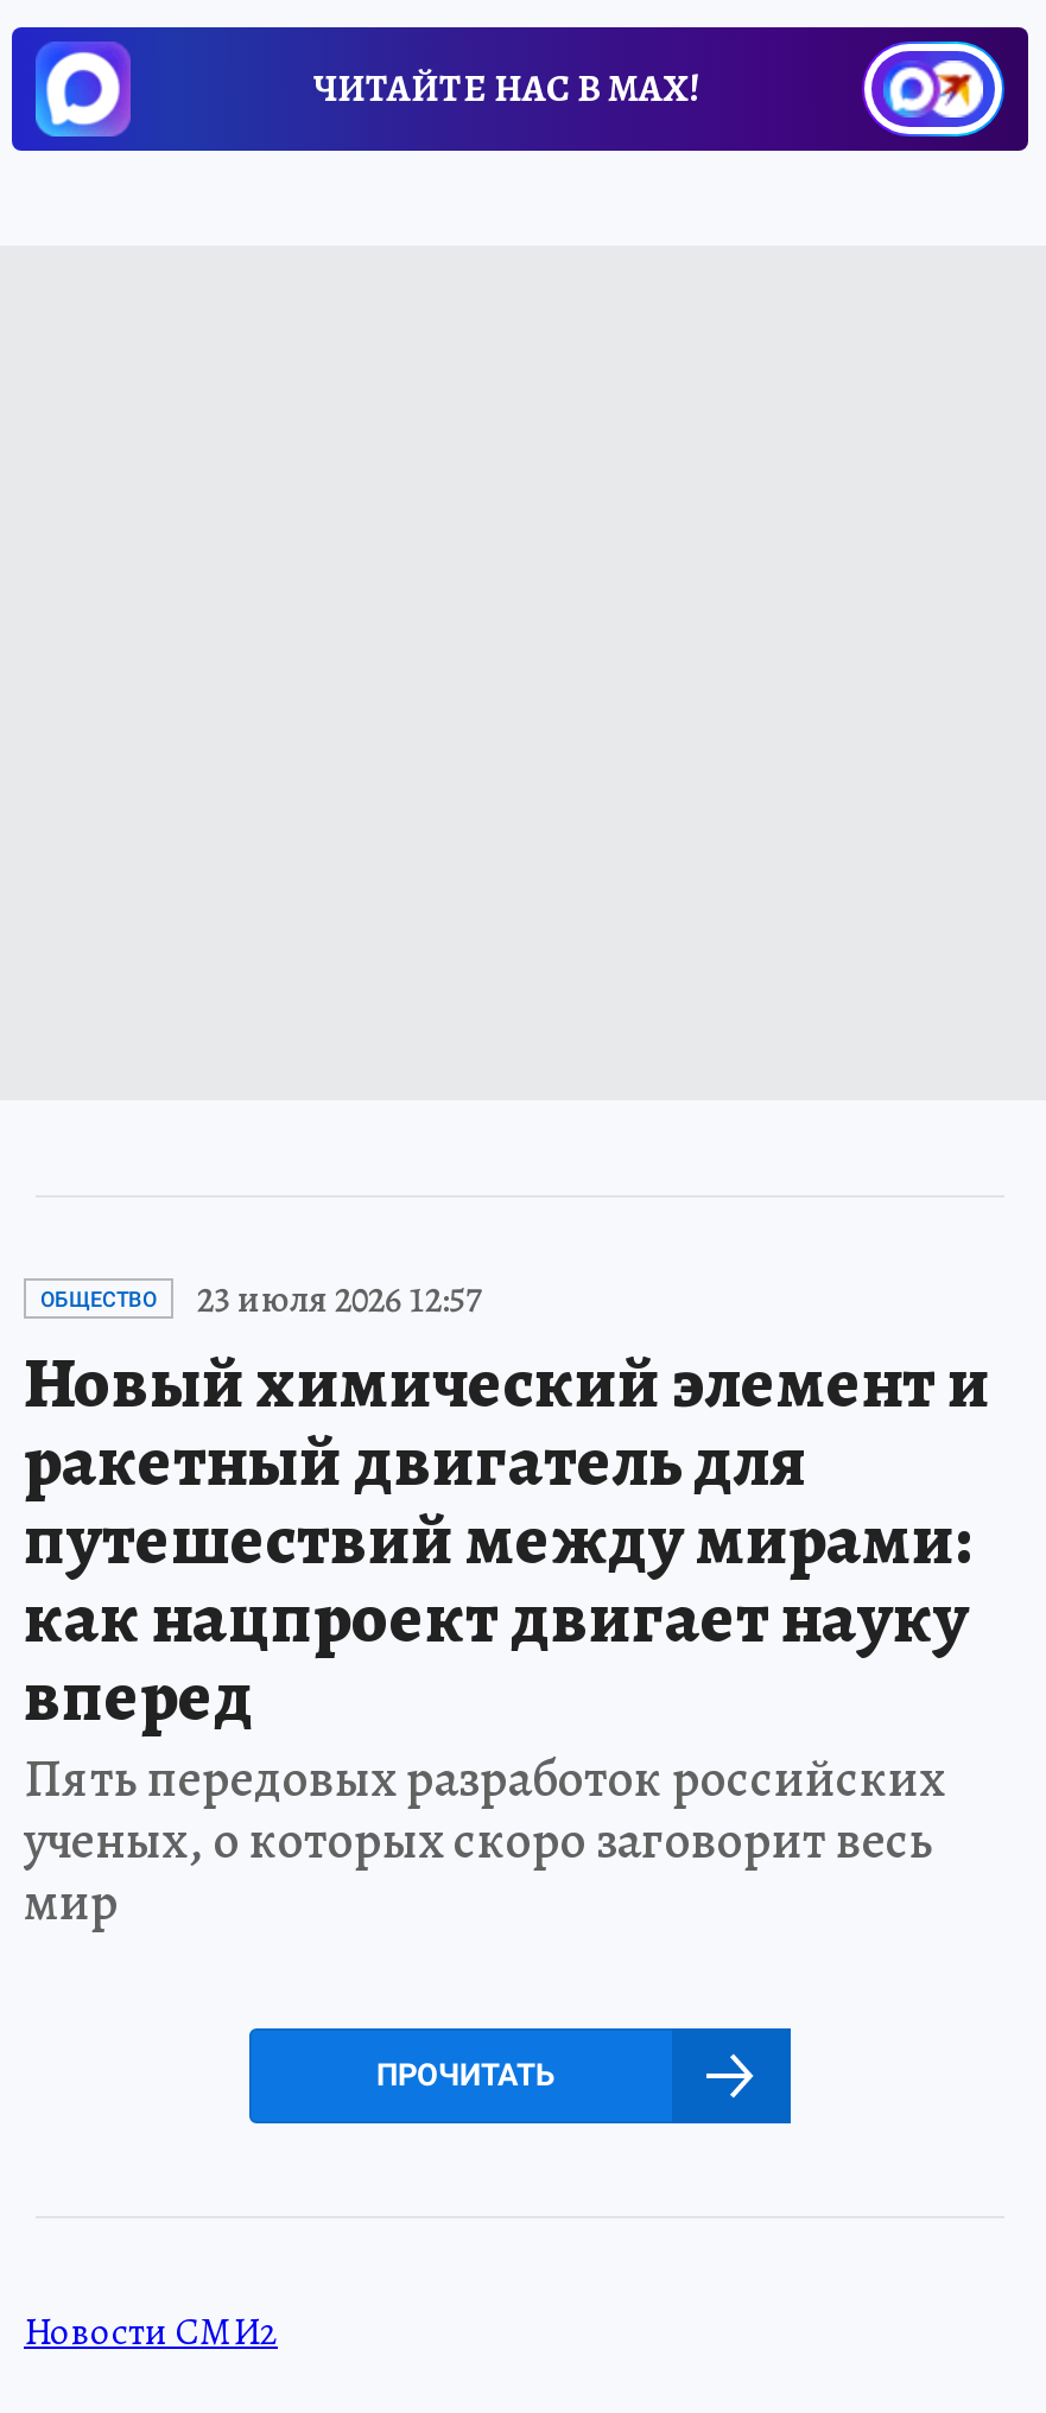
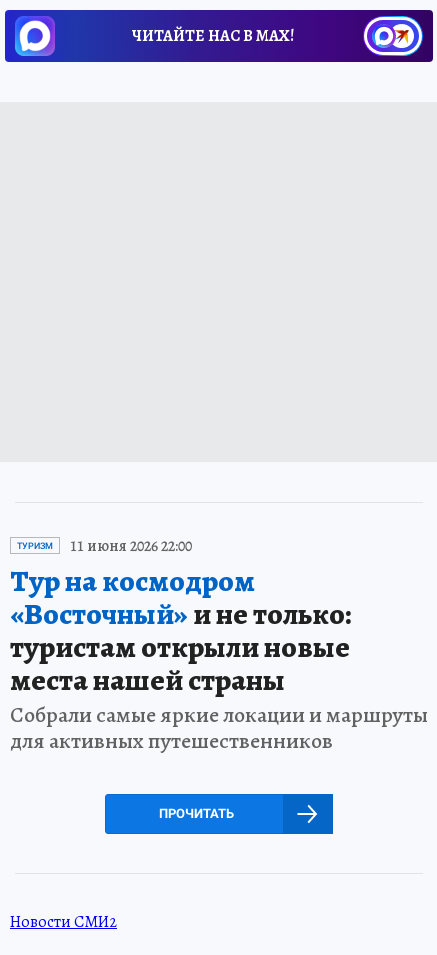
[24,1273,990,1938] ОБЩЕСТВО | 23 июля 2026 12:57 | Новый химический элемент и | ракетный двигатель для | путешествий между мирами: | как нацпроект двигает науку | вперед | Пять передовых разработок российских | ученых, о которых скоро заговорит весь | мир -> [10,535,428,756] ТУРИЗМ | 11 июня 2026 22:00 | Тур на космодром | «Восточный»и не только: | туристам открыли новые | места нашей страны | Собрали самые яркие локации и маршруты | для активных путешественников

